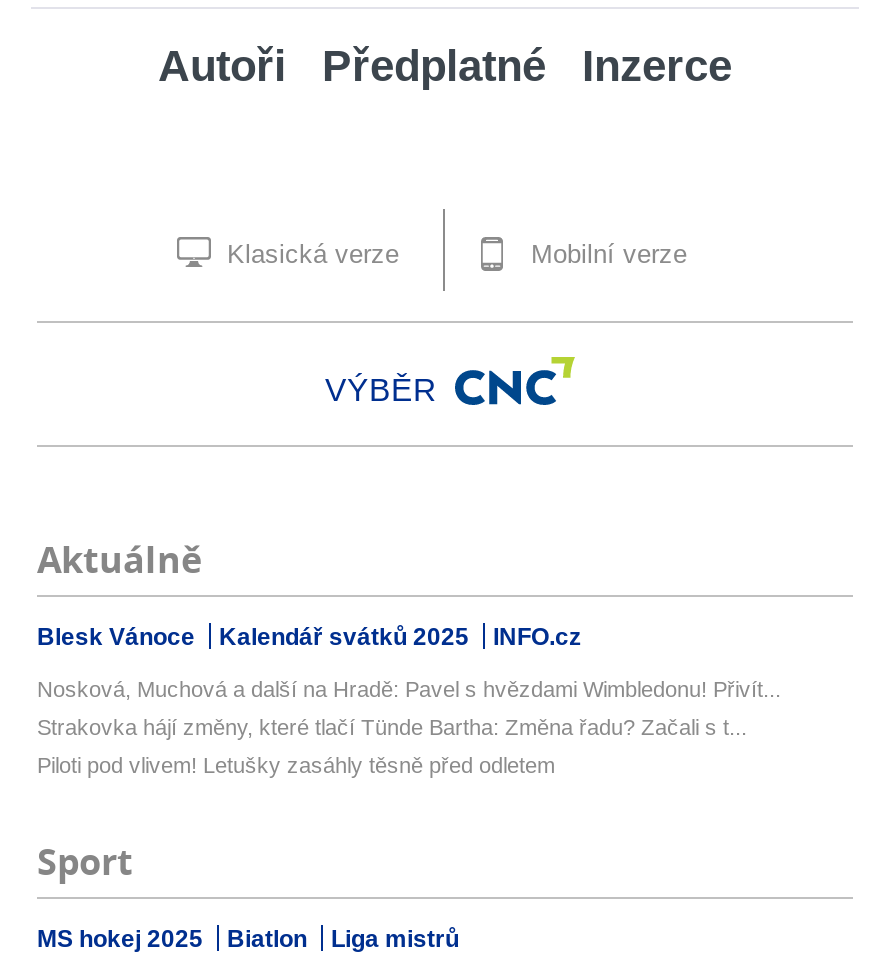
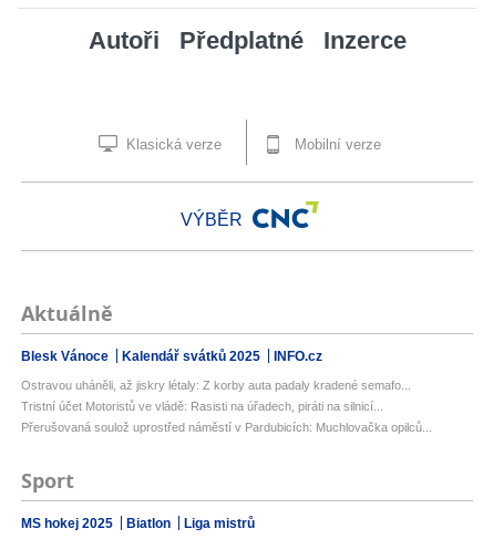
[37,677,781,701] Nosková, Muchová a další na Hradě: Pavel s hvězdami Wimbledonu! Přivít... -> [21,379,411,392] Ostravou uháněli, až jiskry létaly: Z korby auta padaly kradené semafo...
[37,715,747,739] Strakovka hájí změny, které tlačí Tünde Bartha: Změna řadu? Začali s t... -> [21,400,383,413] Tristní účet Motoristů ve vládě: Rasisti na úřadech, piráti na silnicí...
[37,753,555,777] Piloti pod vlivem! Letušky zasáhly těsně před odletem -> [21,421,432,434] Přerušovaná soulož uprostřed náměstí v Pardubicích: Muchlovačka opilců...

